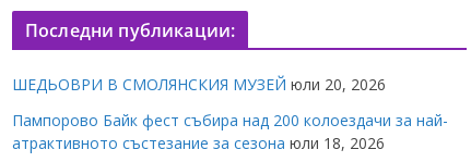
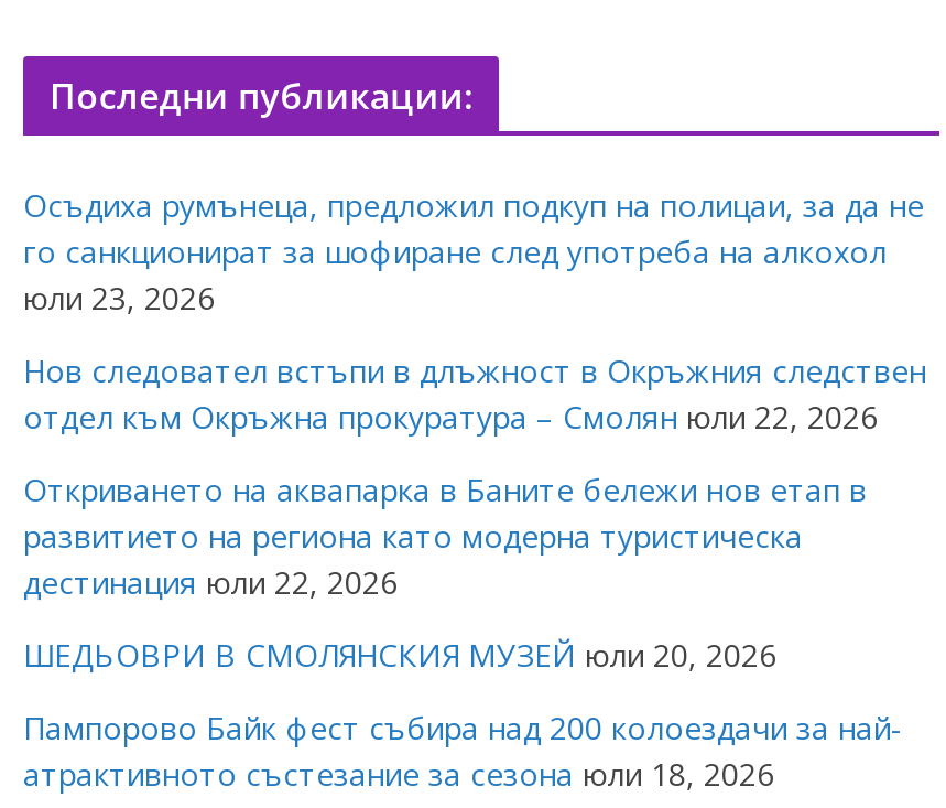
none -> [23,185,926,604] Осъдиха румънеца, предложил подкуп на полицаи, за да не | го санкционират за шофиране след употреба на алкохол | юли 23, 2026 | Нов следовател встъпи в длъжност в Окръжния следствен | отдел към Окръжна прокуратура – Смолян юли 22, 2026 | Откриването на аквапарка в Баните бележи нов етап в | развитието на региона като модерна туристическа | дестинация юли 22, 2026

